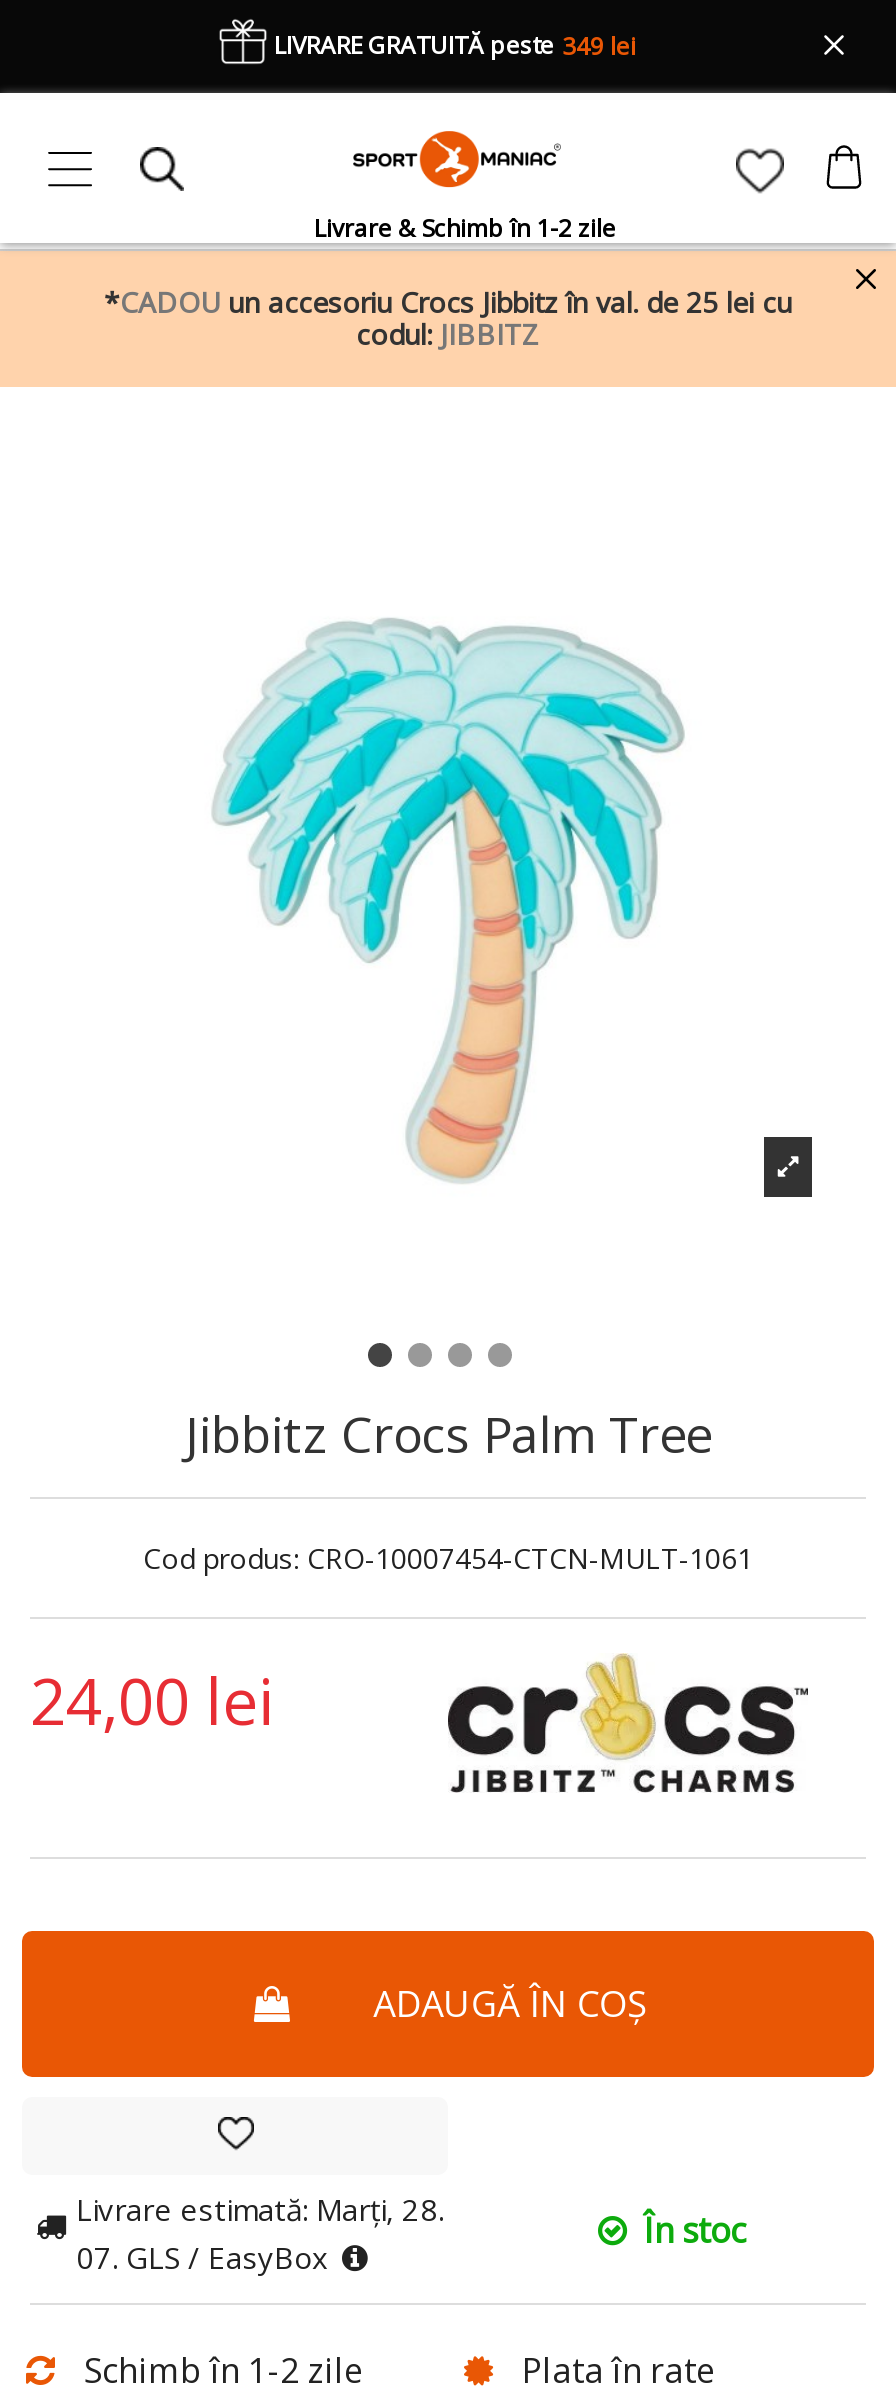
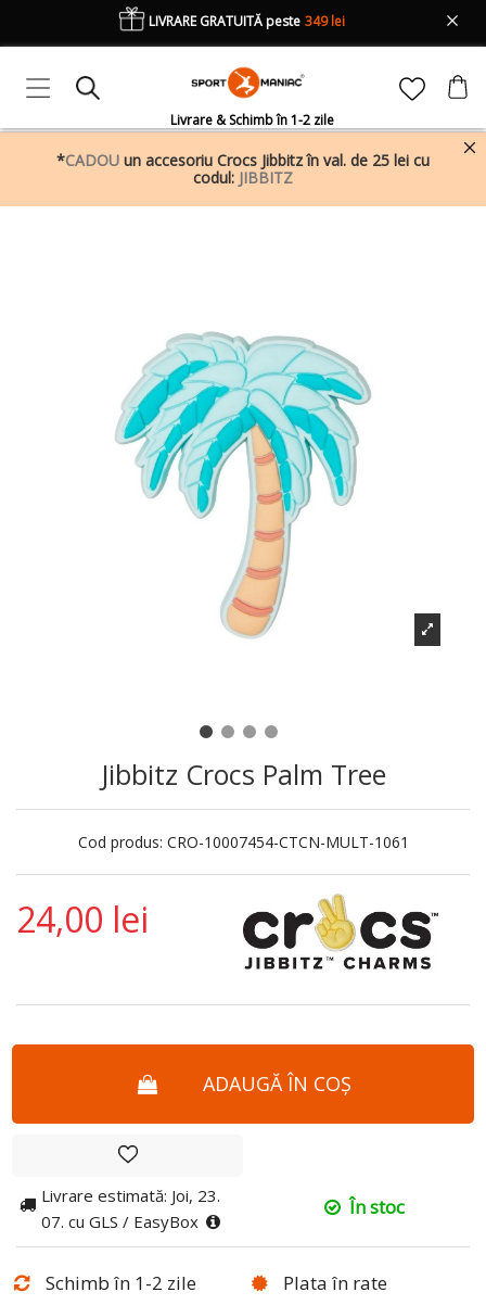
[76,2189,444,2277] Livrare estimată: Marți, 28. | 07. GLS / EasyBox -> [41,1185,220,1232] Livrare estimată: Joi, 23. | 07. cu GLS / EasyBox

